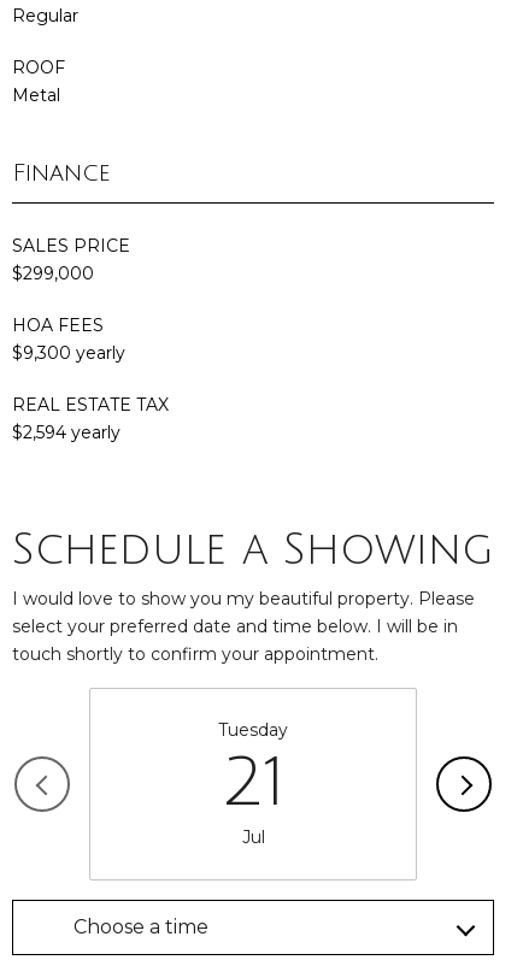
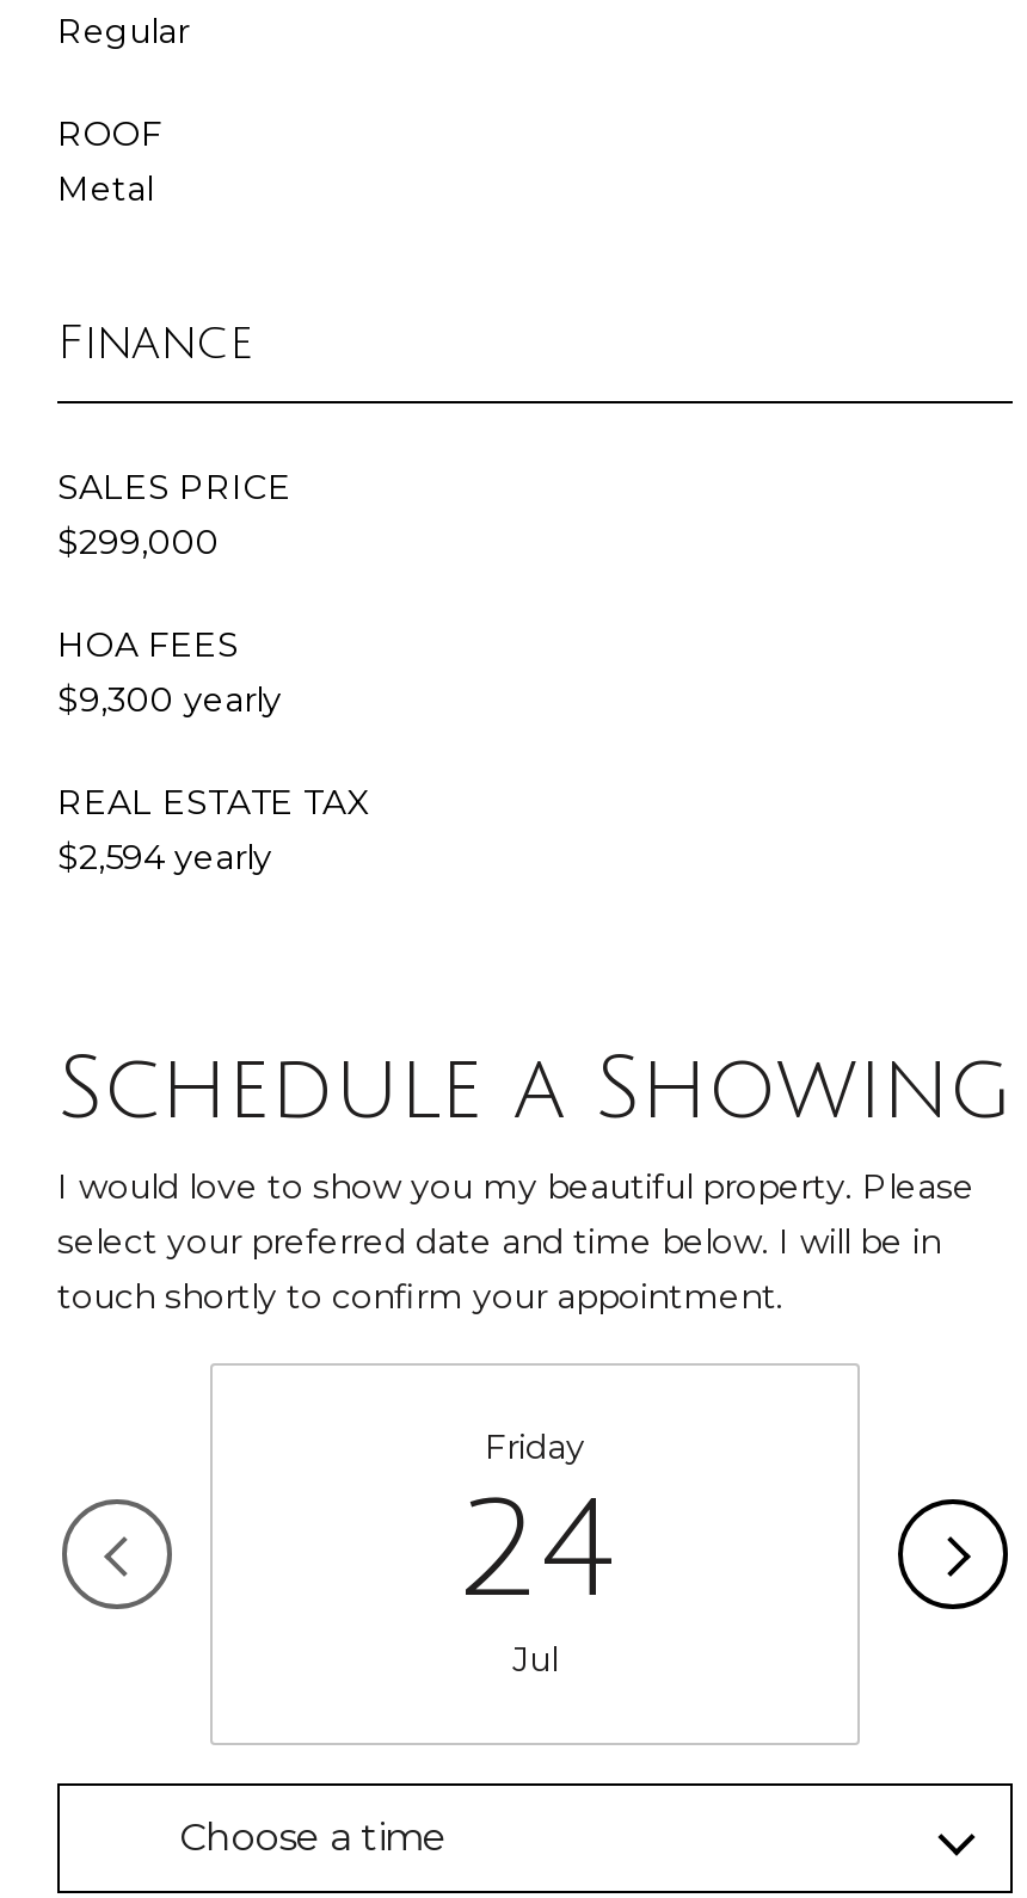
[218,719,288,820] Tuesday | 21 -> [456,1424,614,1625] Friday | 24

